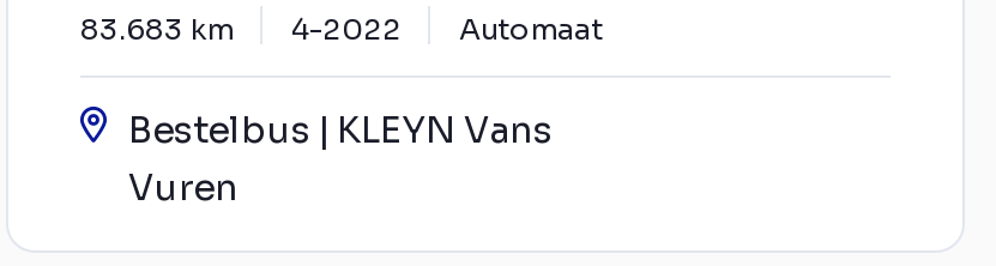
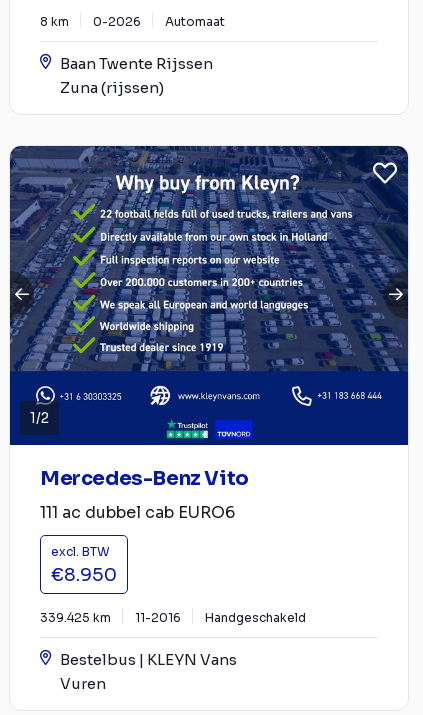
[80,11,234,47] 83.683 km -> [40,14,69,29] 8 km
[291,11,402,47] 4-2022 -> [93,14,141,29] 0-2026
none -> [9,145,409,624] [image] | 1/2 | Mercedes-Benz Vito | 111 ac dubbel cab EURO6 | excl. BTW | €8.950 | 339.425 km | 11-2016 | Handgeschakeld
none -> [60,54,213,97] Baan Twente Rijssen | Zuna (rijssen)

